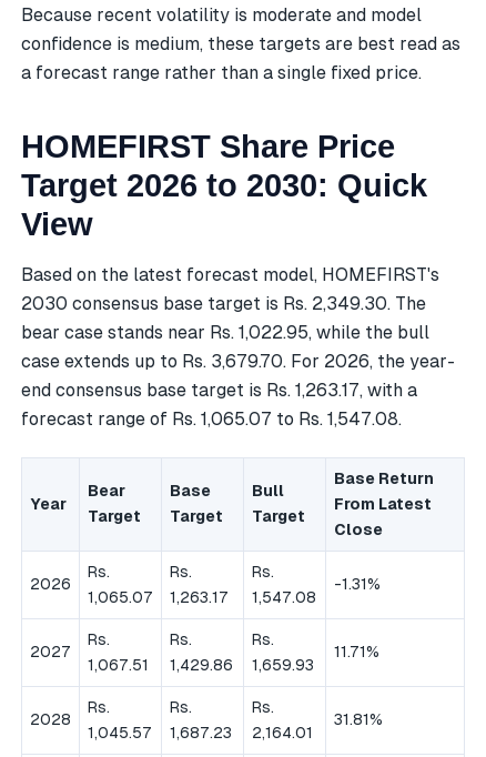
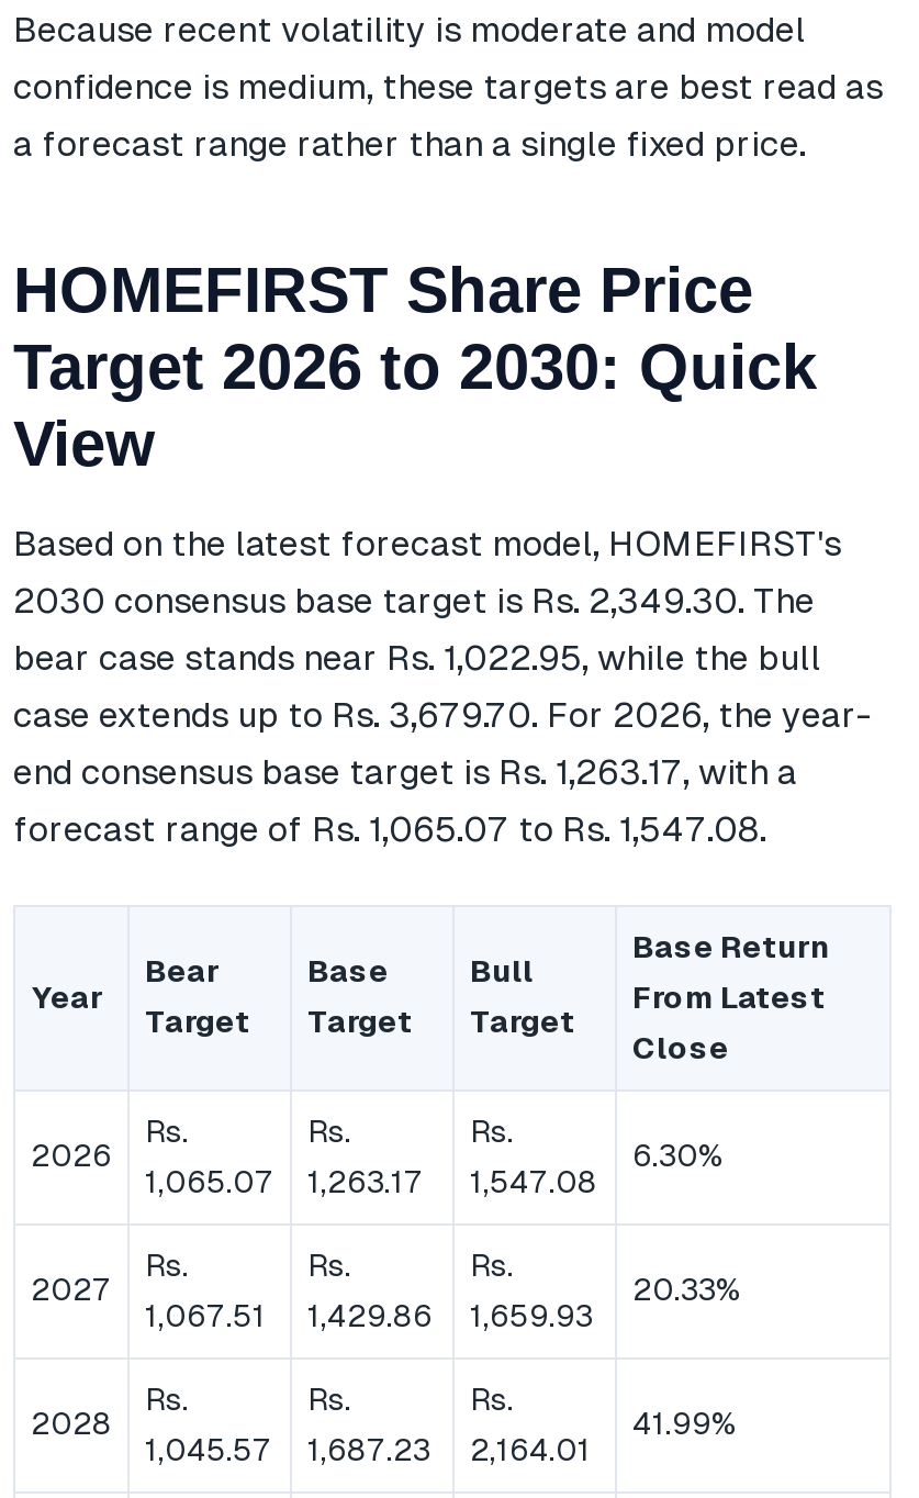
[334,575,381,593] -1.31% -> [632,1138,725,1174] 6.30%
[334,643,379,661] 11.71% -> [632,1272,742,1308] 20.33%
[334,711,383,728] 31.81% -> [632,1406,738,1442] 41.99%

